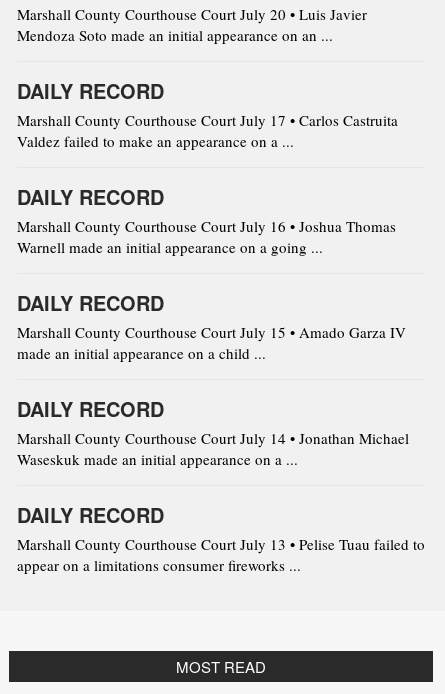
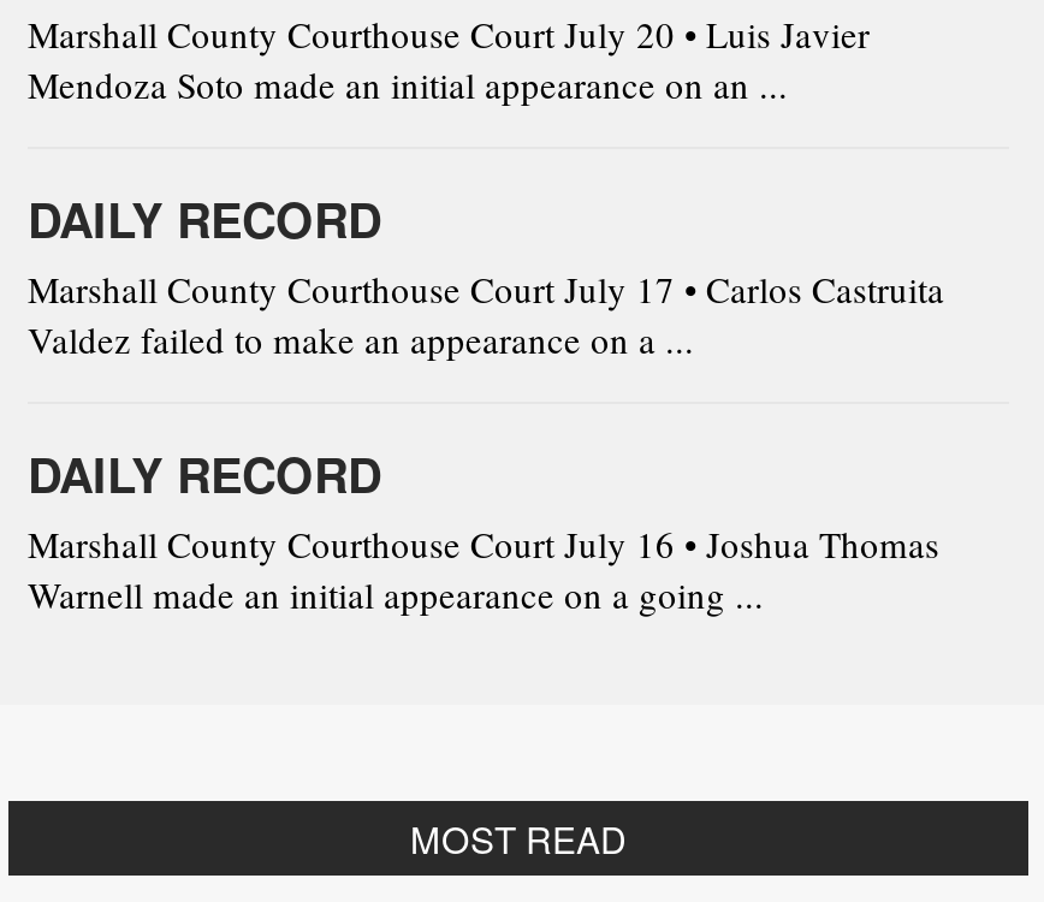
[17,288,425,575] DAILY RECORD | Marshall County Courthouse Court July 15 • Amado Garza IV | made an initial appearance on a child ... | DAILY RECORD | Marshall County Courthouse Court July 14 • Jonathan Michael | Waseskuk made an initial appearance on a ... | DAILY RECORD | Marshall County Courthouse Court July 13 • Pelise Tuau failed to | appear on a limitations consumer fireworks ... -> none

